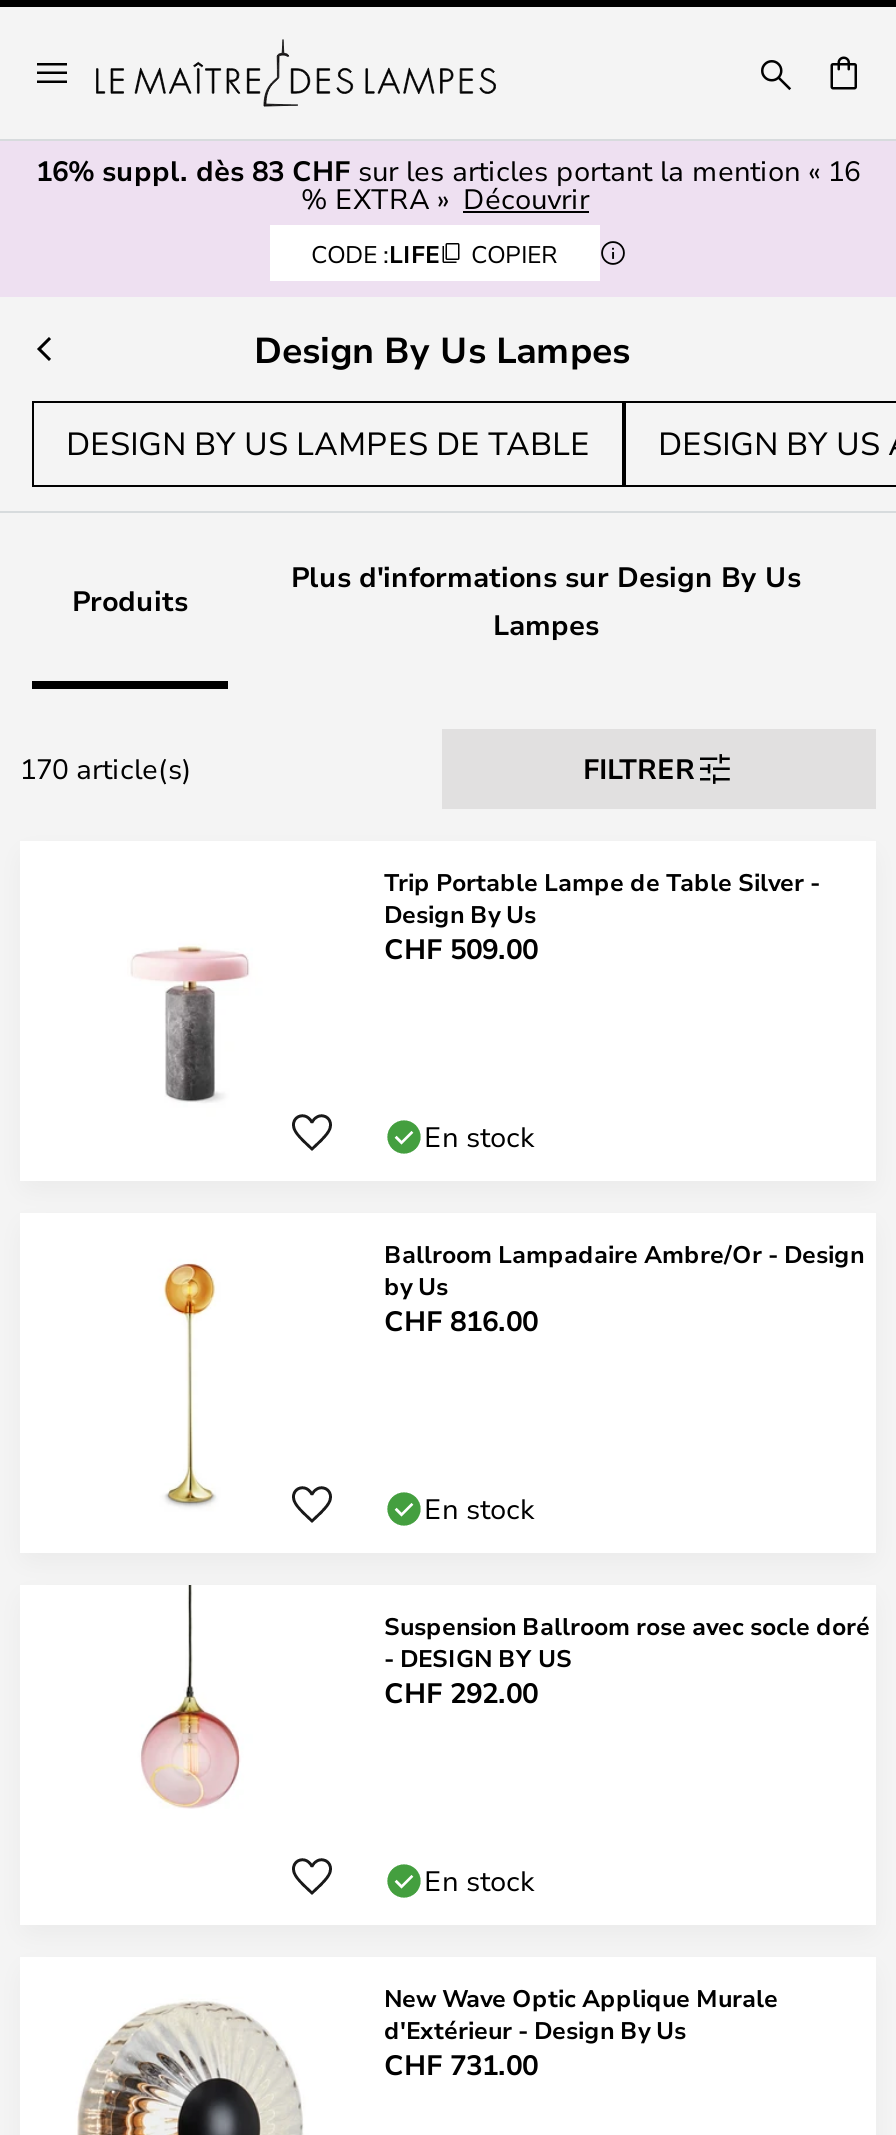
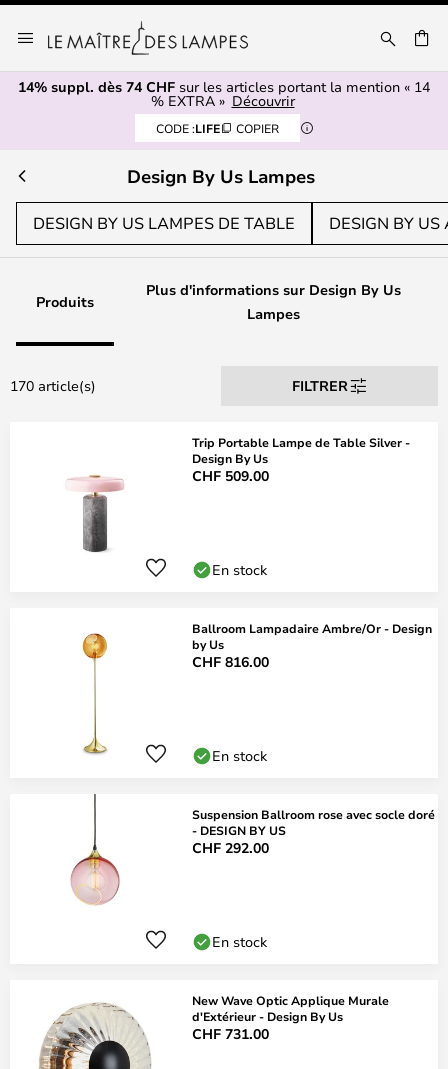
[36,151,860,189] 16% suppl. dès 83 CHF sur les articles portant la mention « 16 -> [18,77,430,96] 14% suppl. dès 74 CHF sur les articles portant la mention « 14

